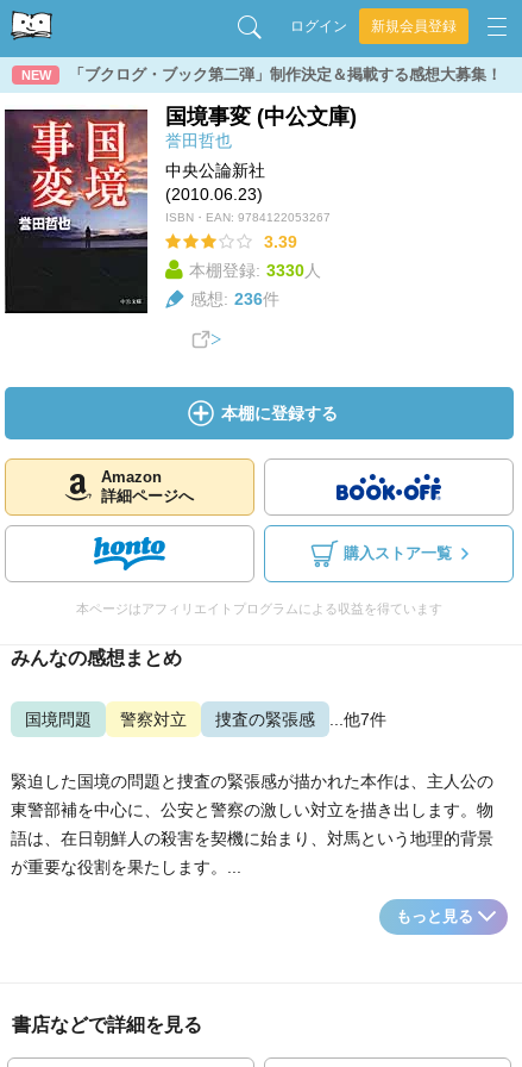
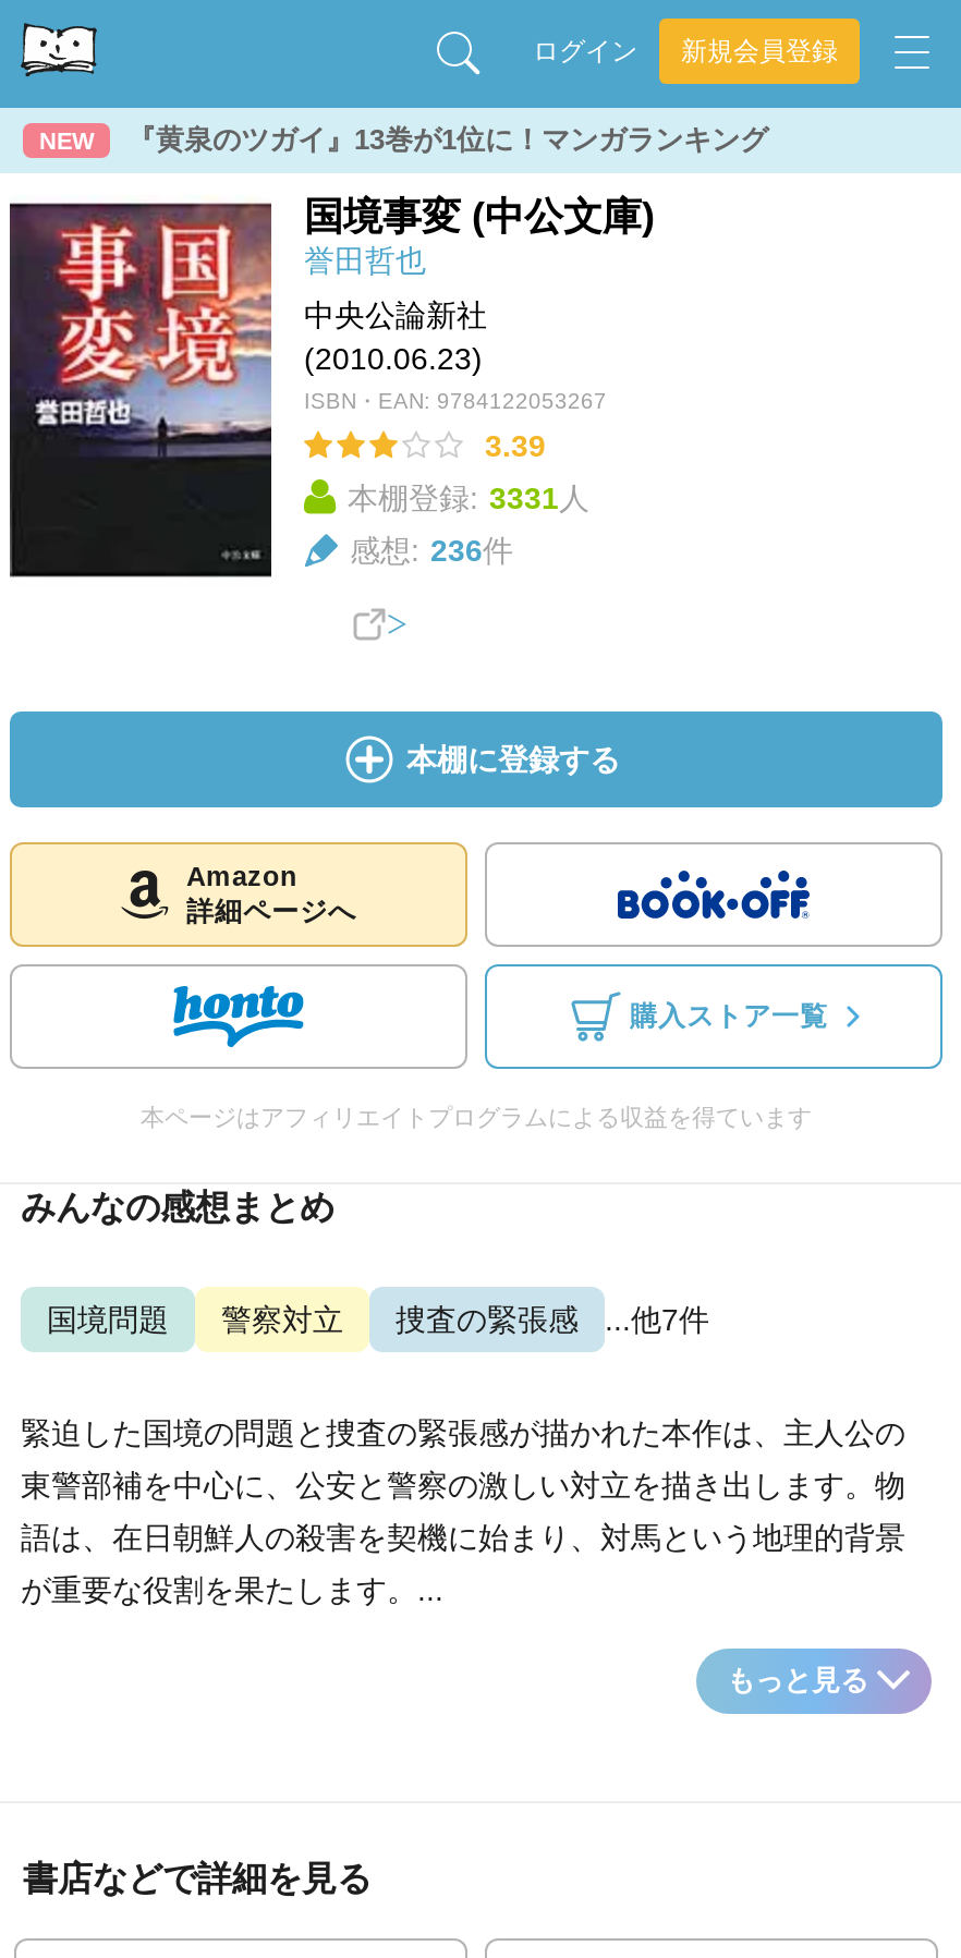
[69,65,502,83] 「ブクログ・ブック第二弾」制作決定＆掲載する感想大募集！ -> [127,123,768,156] 『黄泉のツガイ』13巻が1位に！マンガランキング
[189,261,321,280] 本棚登録: 3330人 -> [348,481,589,515] 本棚登録: 3331人

